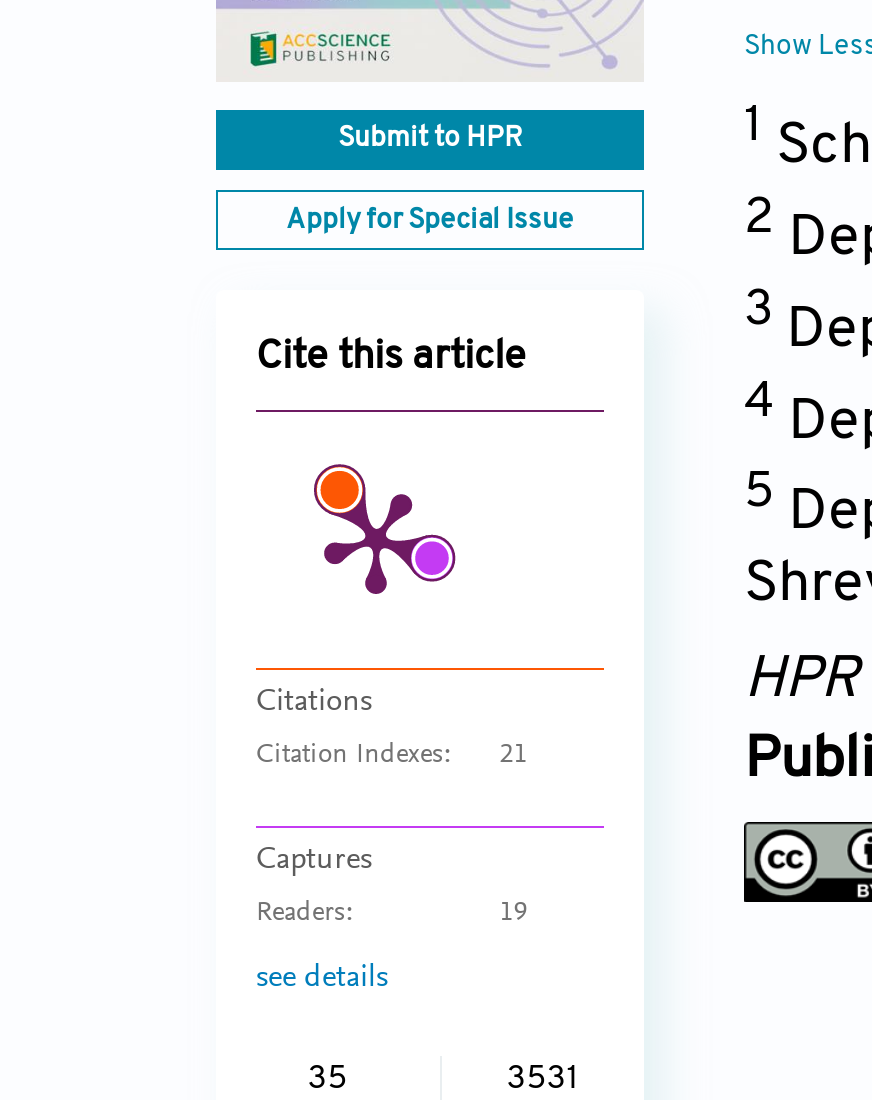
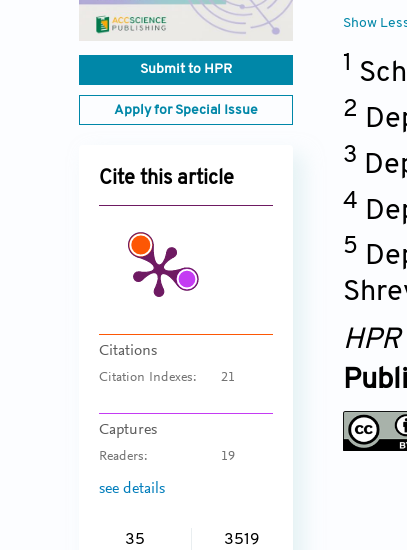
[506,1064,578,1096] 3531 -> [224,532,260,548] 3519

